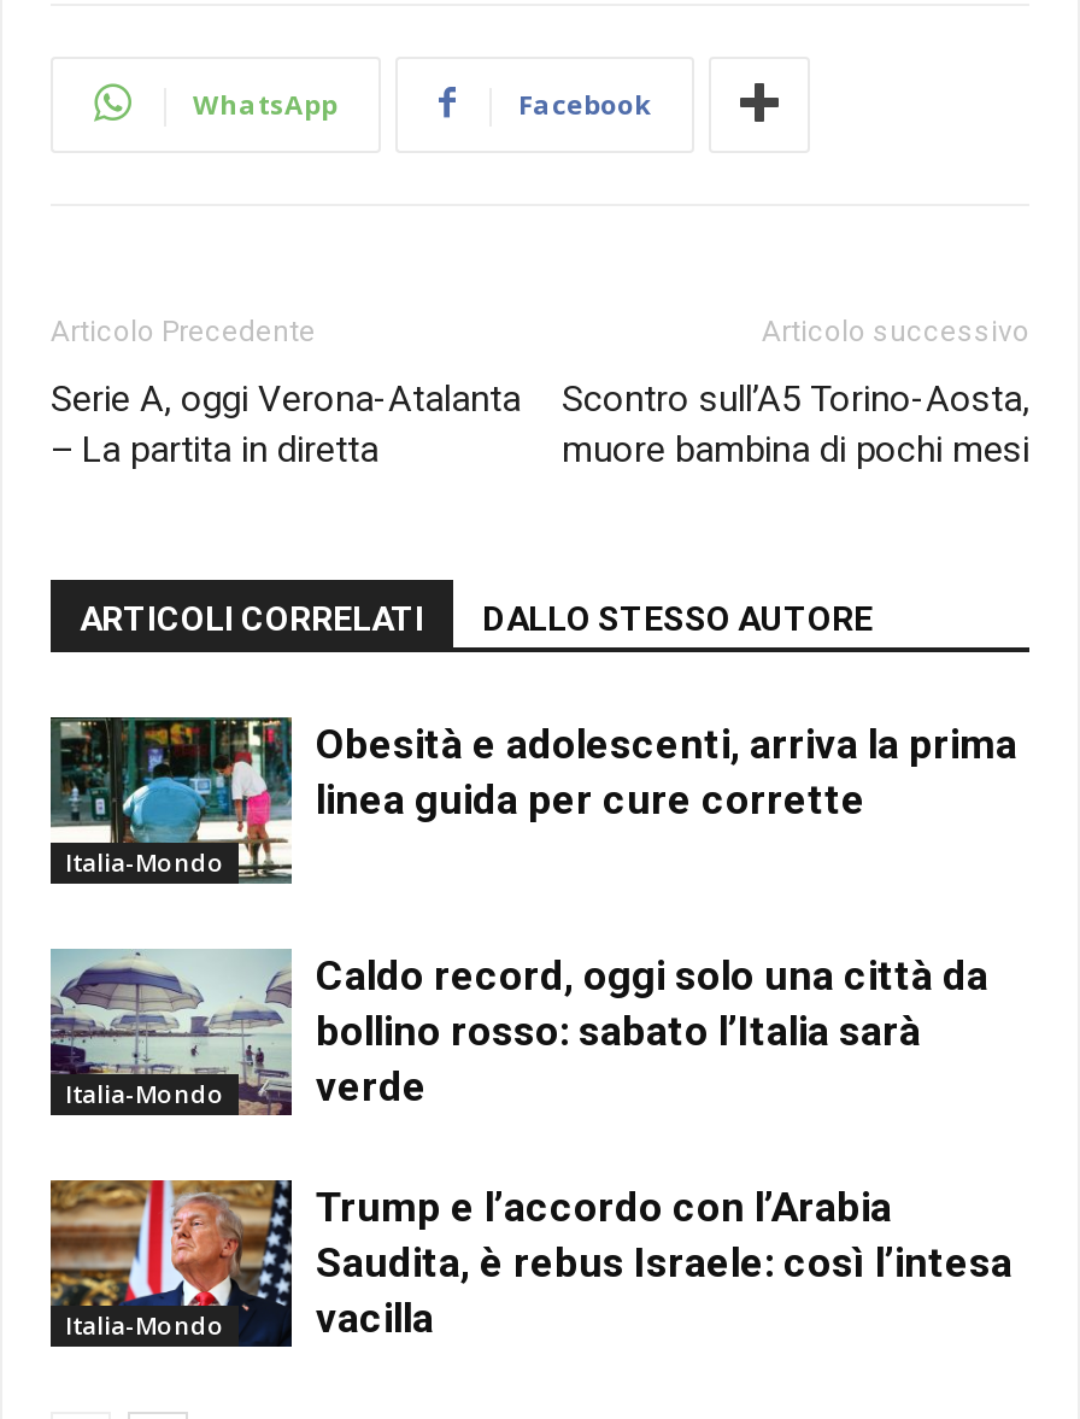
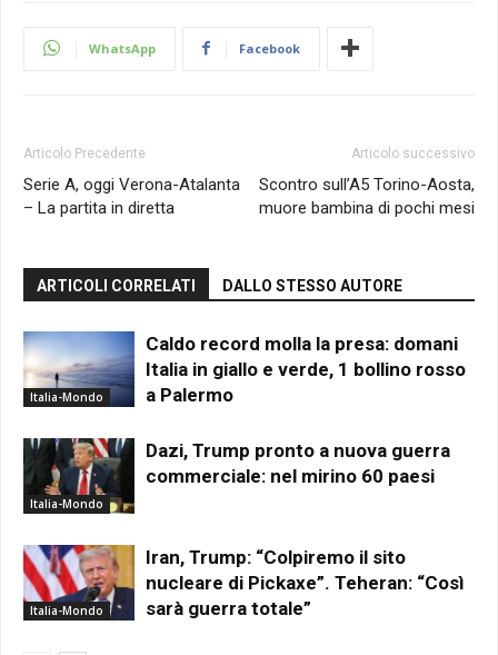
[48,715,1017,884] [image] | Obesità e adolescenti, arriva la prima | linea guida per cure corrette -> [22,330,466,406] [image] | Caldo record molla la presa: domani | Italia in giallo e verde, 1 bollino rosso | a Palermo
[48,949,988,1115] [image] | Caldo record, oggi solo una città da | bollino rosso: sabato l’Italia sarà | verde -> [22,437,450,514] [image] | Dazi, Trump pronto a nuova guerra | commerciale: nel mirino 60 paesi
[48,1178,1012,1347] [image] | Trump e l’accordo con l’Arabia | Saudita, è rebus Israele: così l’intesa | vacilla -> [22,544,465,621] [image] | Iran, Trump: “Colpiremo il sito | nucleare di Pickaxe”. Teheran: “Così | sarà guerra totale”

